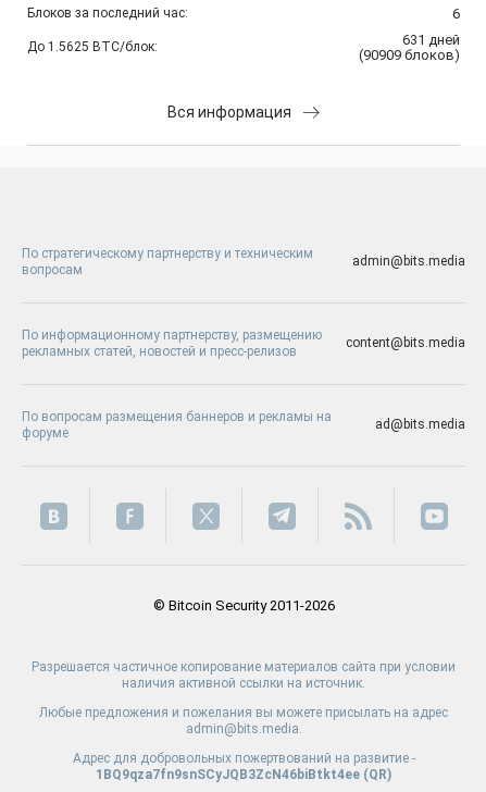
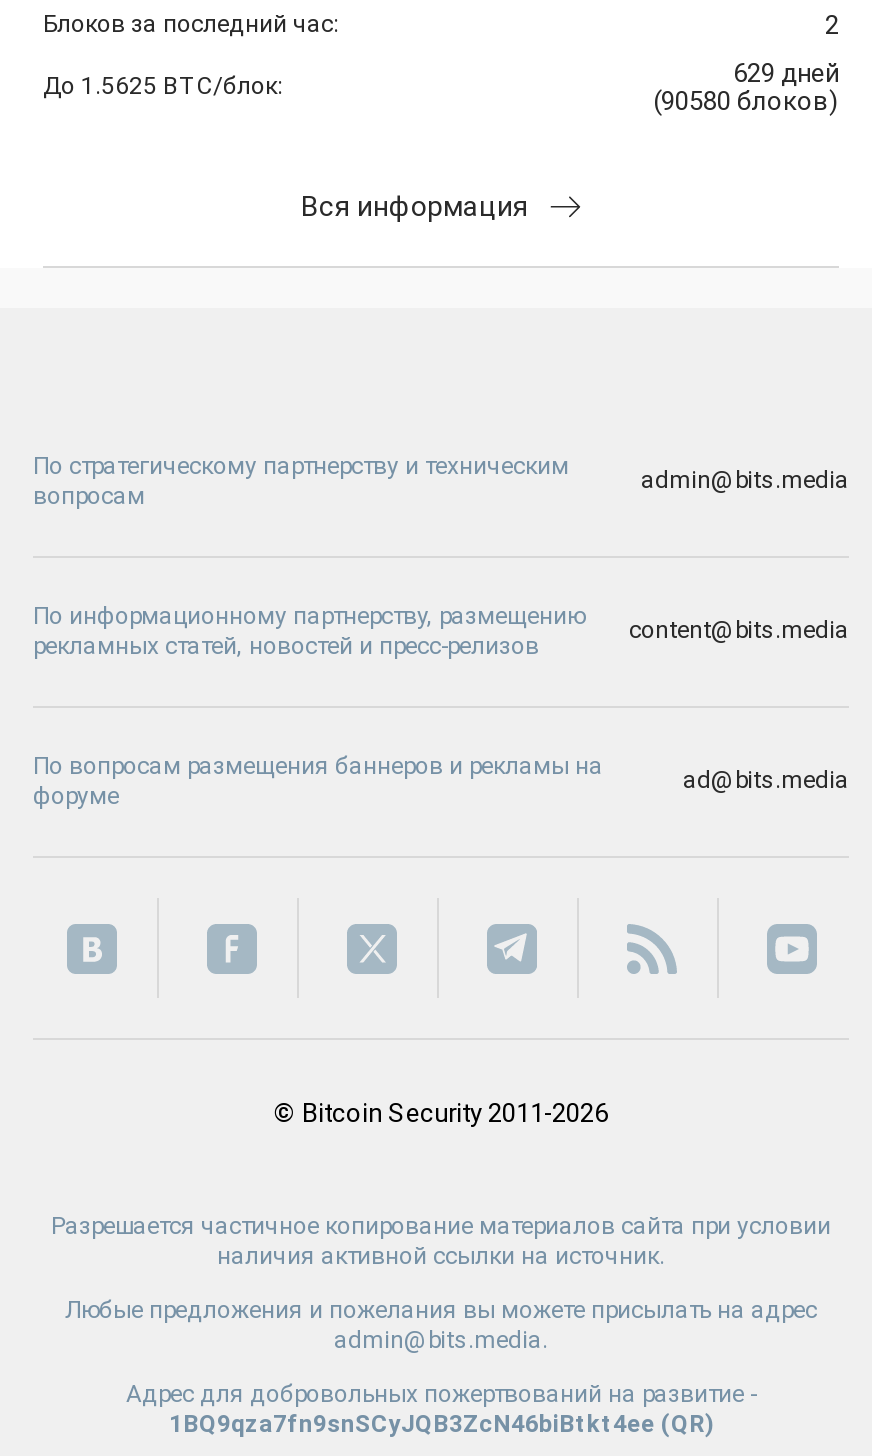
[452,5,460,22] 6 -> [825,10,839,40] 2
[402,32,460,48] 631 дней -> [733,58,839,88] 629 дней
[359,47,460,63] (90909 блоков) -> [653,86,839,116] (90580 блоков)

